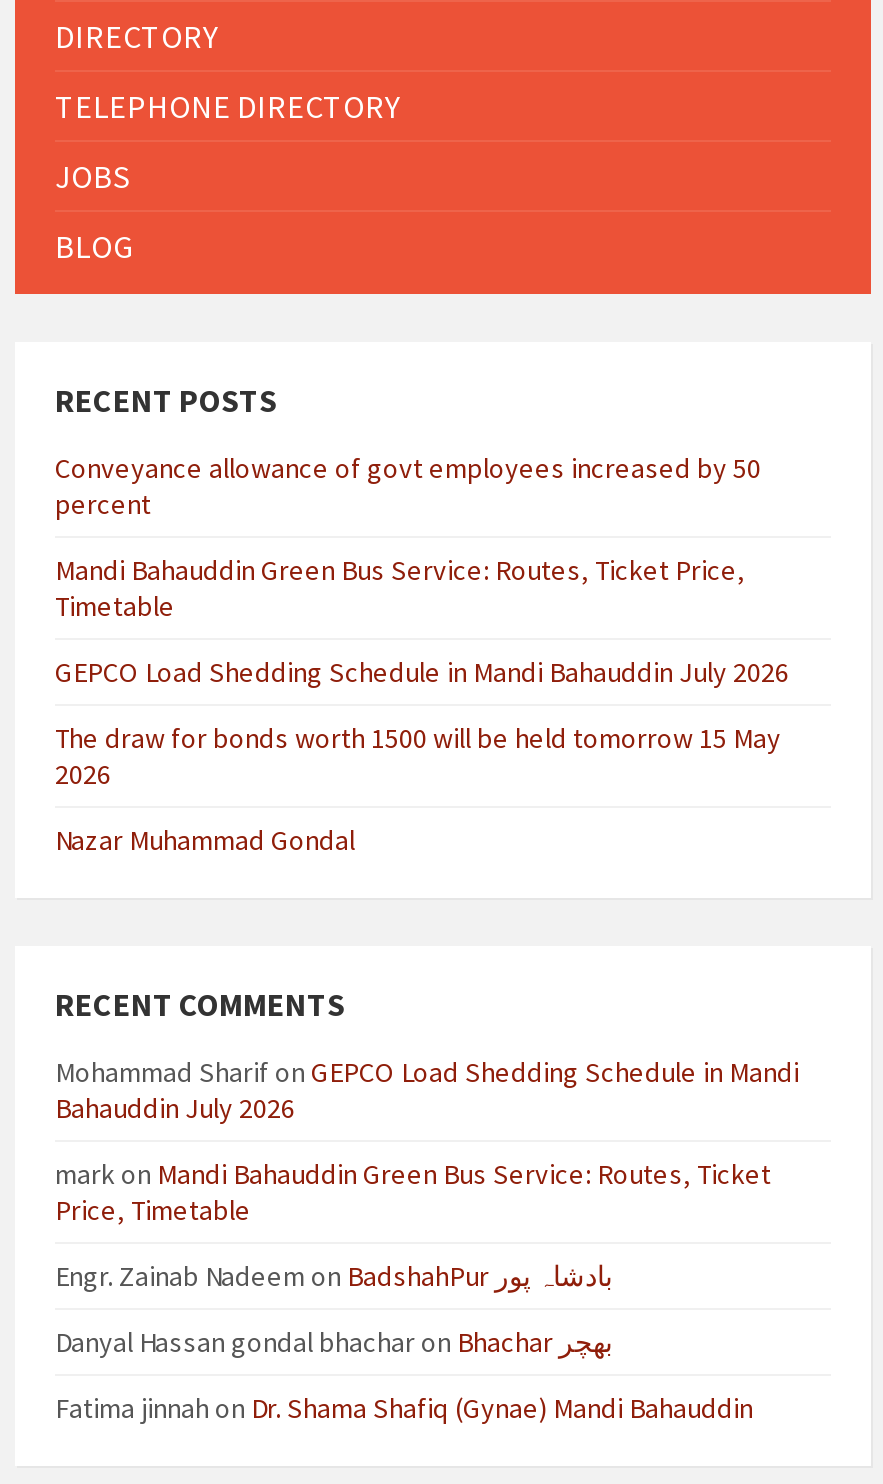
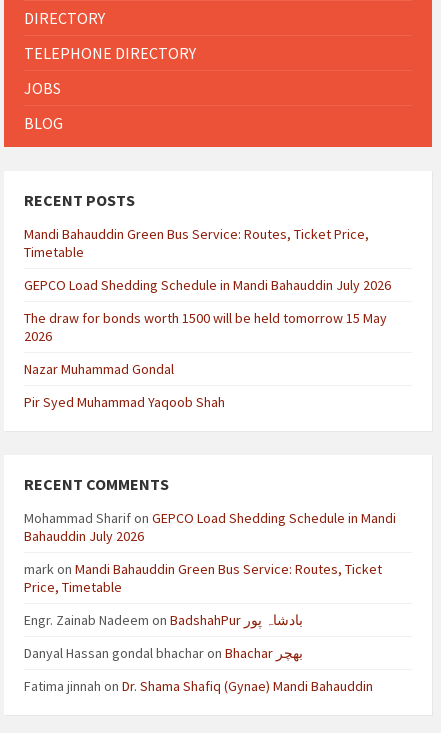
[55,450,761,522] Conveyance allowance of govt employees increased by 50 | percent -> none
moved [55,552,789,858] -> [24,225,391,378]: Mandi Bahauddin Green Bus Service: Routes, Ticket Price, | Timetable | GEPCO Load Shedding Schedule in Mandi Bahauddin July 2026 | The draw for bonds worth 1500 will be held tomorrow 15 May | 2026 | Nazar Muhammad Gondal
none -> [24,393,225,411] Pir Syed Muhammad Yaqoob Shah

